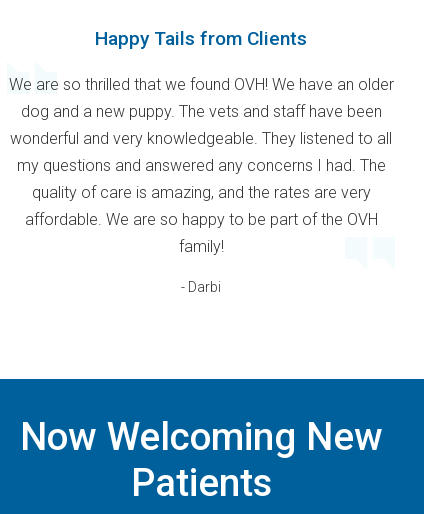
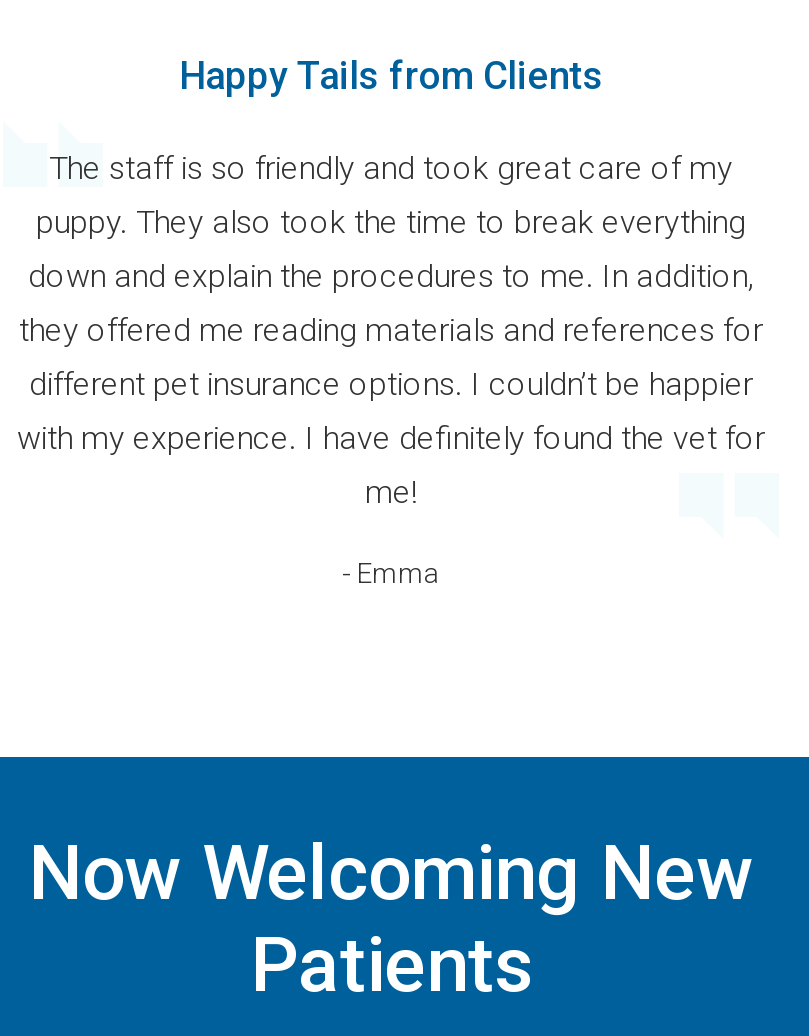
[8,75,393,256] We are so thrilled that we found OVH! We have an older | dog and a new puppy. The vets and staff have been | wonderful and very knowledgeable. They listened to all | my questions and answered any concerns I had. The | quality of care is amazing, and the rates are very | affordable. We are so happy to be part of the OVH | family! -> [17,150,765,512] The staff is so friendly and took great care of my | puppy. They also took the time to break everything | down and explain the procedures to me. In addition, | they offered me reading materials and references for | different pet insurance options. I couldn’t be happier | with my experience. I have definitely found the vet for | me!
[181,279,221,295] - Darbi -> [342,558,440,590] - Emma

